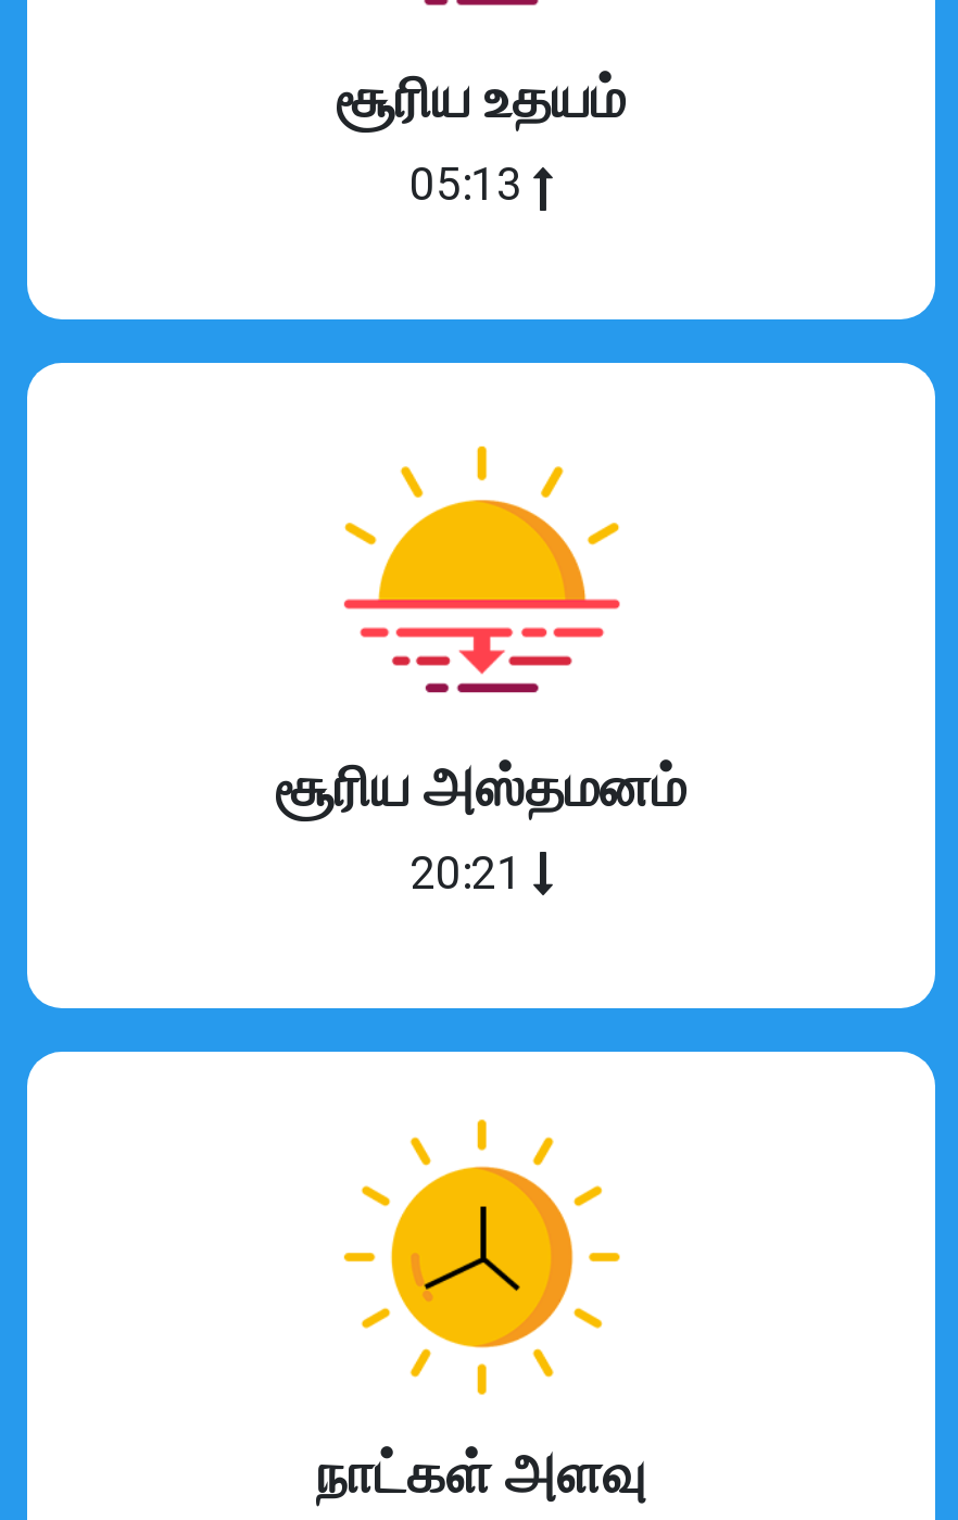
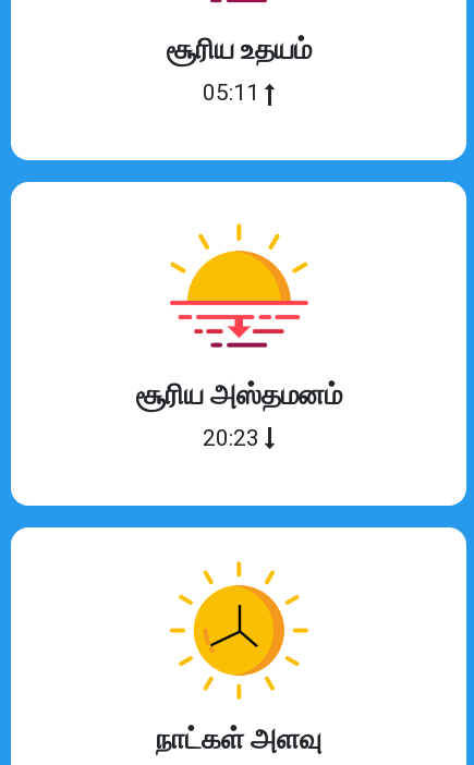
[409,159,533,211] 05:13 -> [203,80,265,106] 05:11
[409,847,533,899] 20:21 -> [203,425,265,451] 20:23

